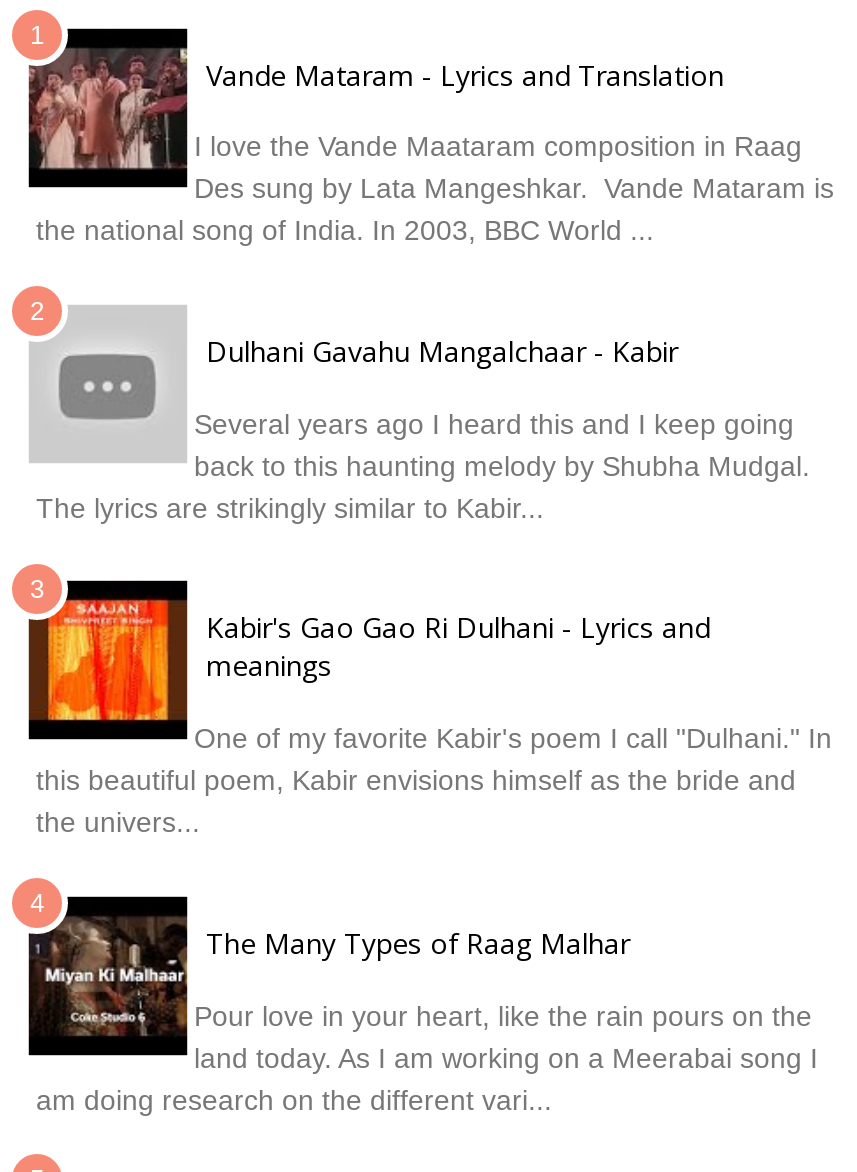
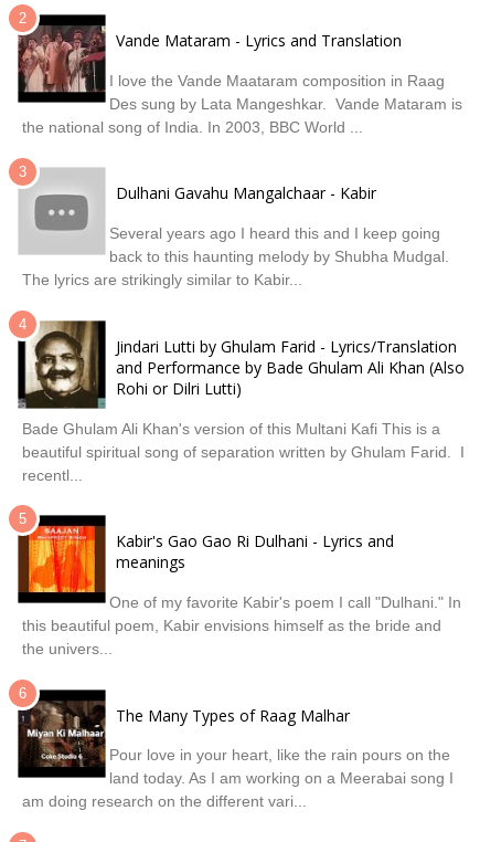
none -> [18,320,465,483] [image] | Jindari Lutti by Ghulam Farid - Lyrics/Translation | and Performance by Bade Ghulam Ali Khan (Also | Rohi or Dilri Lutti) | Bade Ghulam Ali Khan's version of this Multani Kafi This is a | beautiful spiritual song of separation written by Ghulam Farid. I | recentl...

